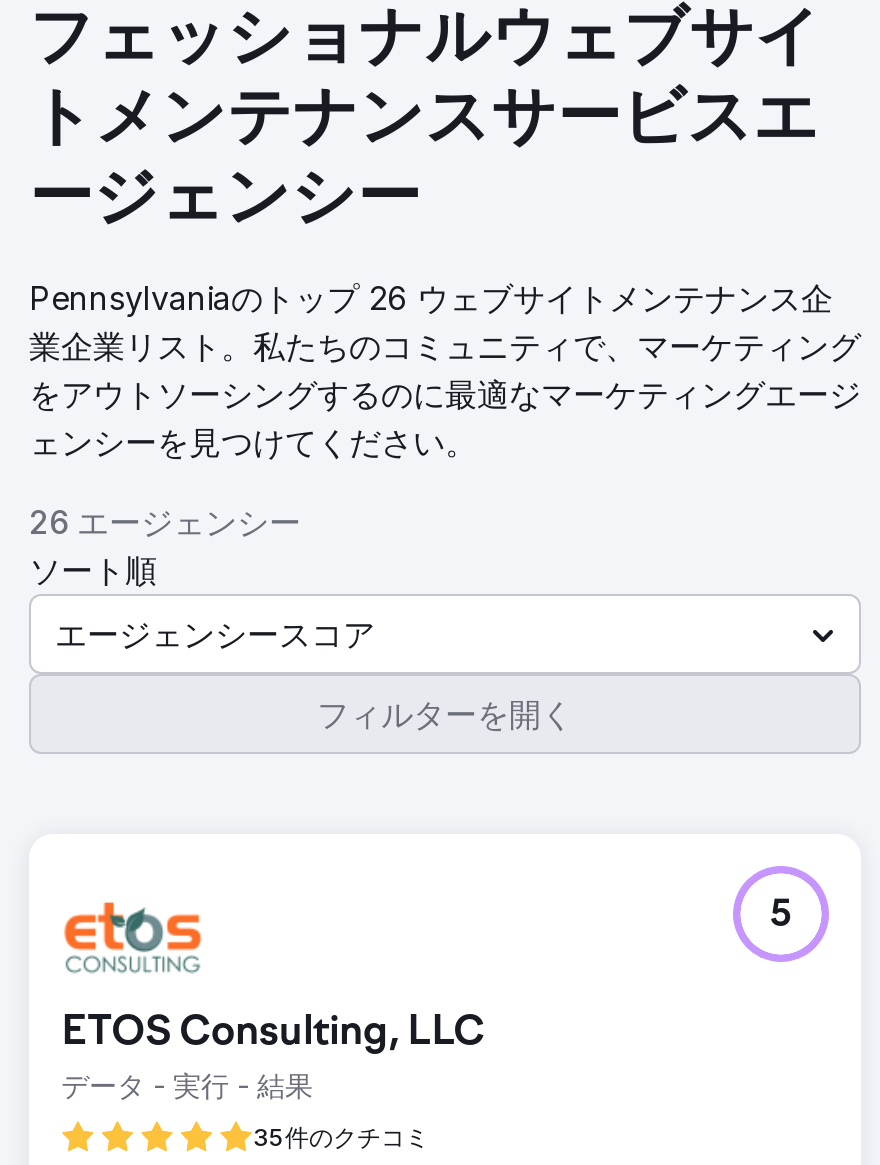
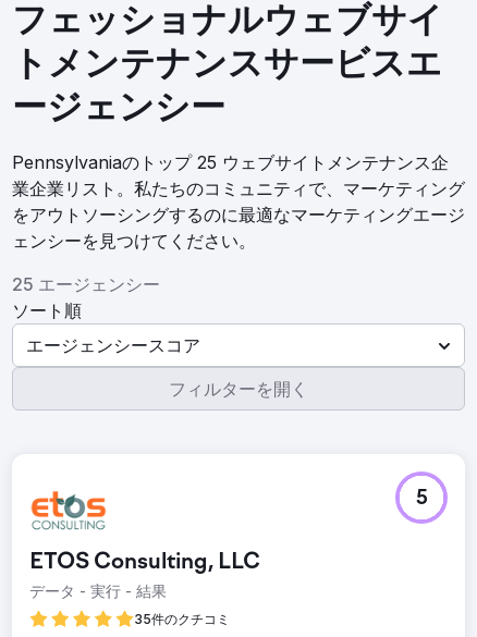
[29,278,833,318] Pennsylvaniaのトップ 26 ウェブサイトメンテナンス企 -> [12,151,449,173] Pennsylvaniaのトップ 25 ウェブサイトメンテナンス企
[29,502,301,542] 26 エージェンシー -> [12,273,160,295] 25 エージェンシー

